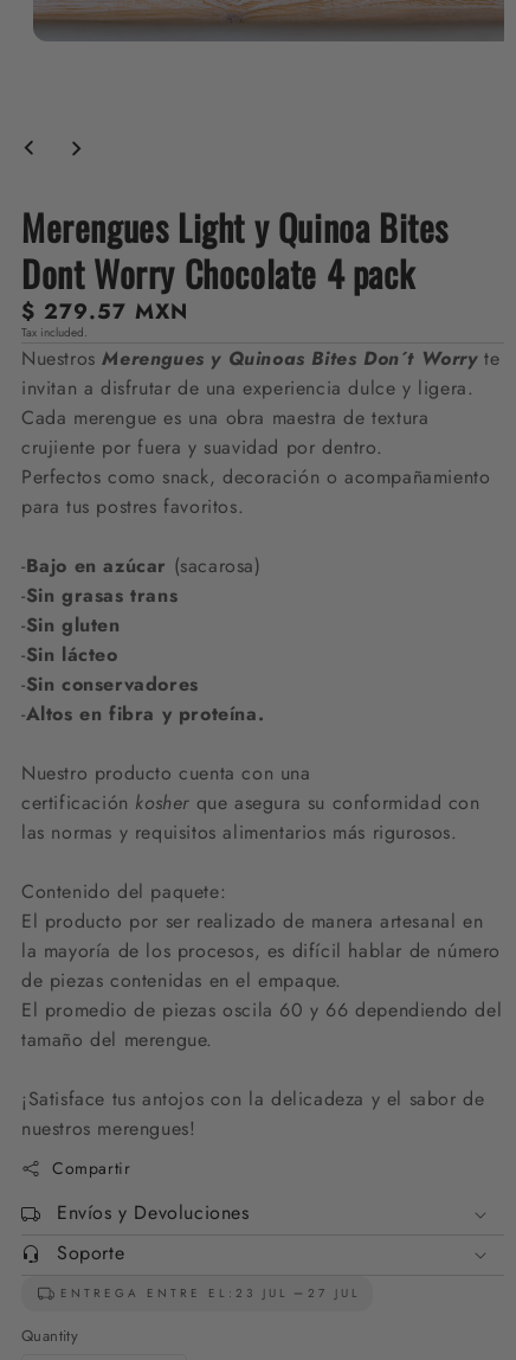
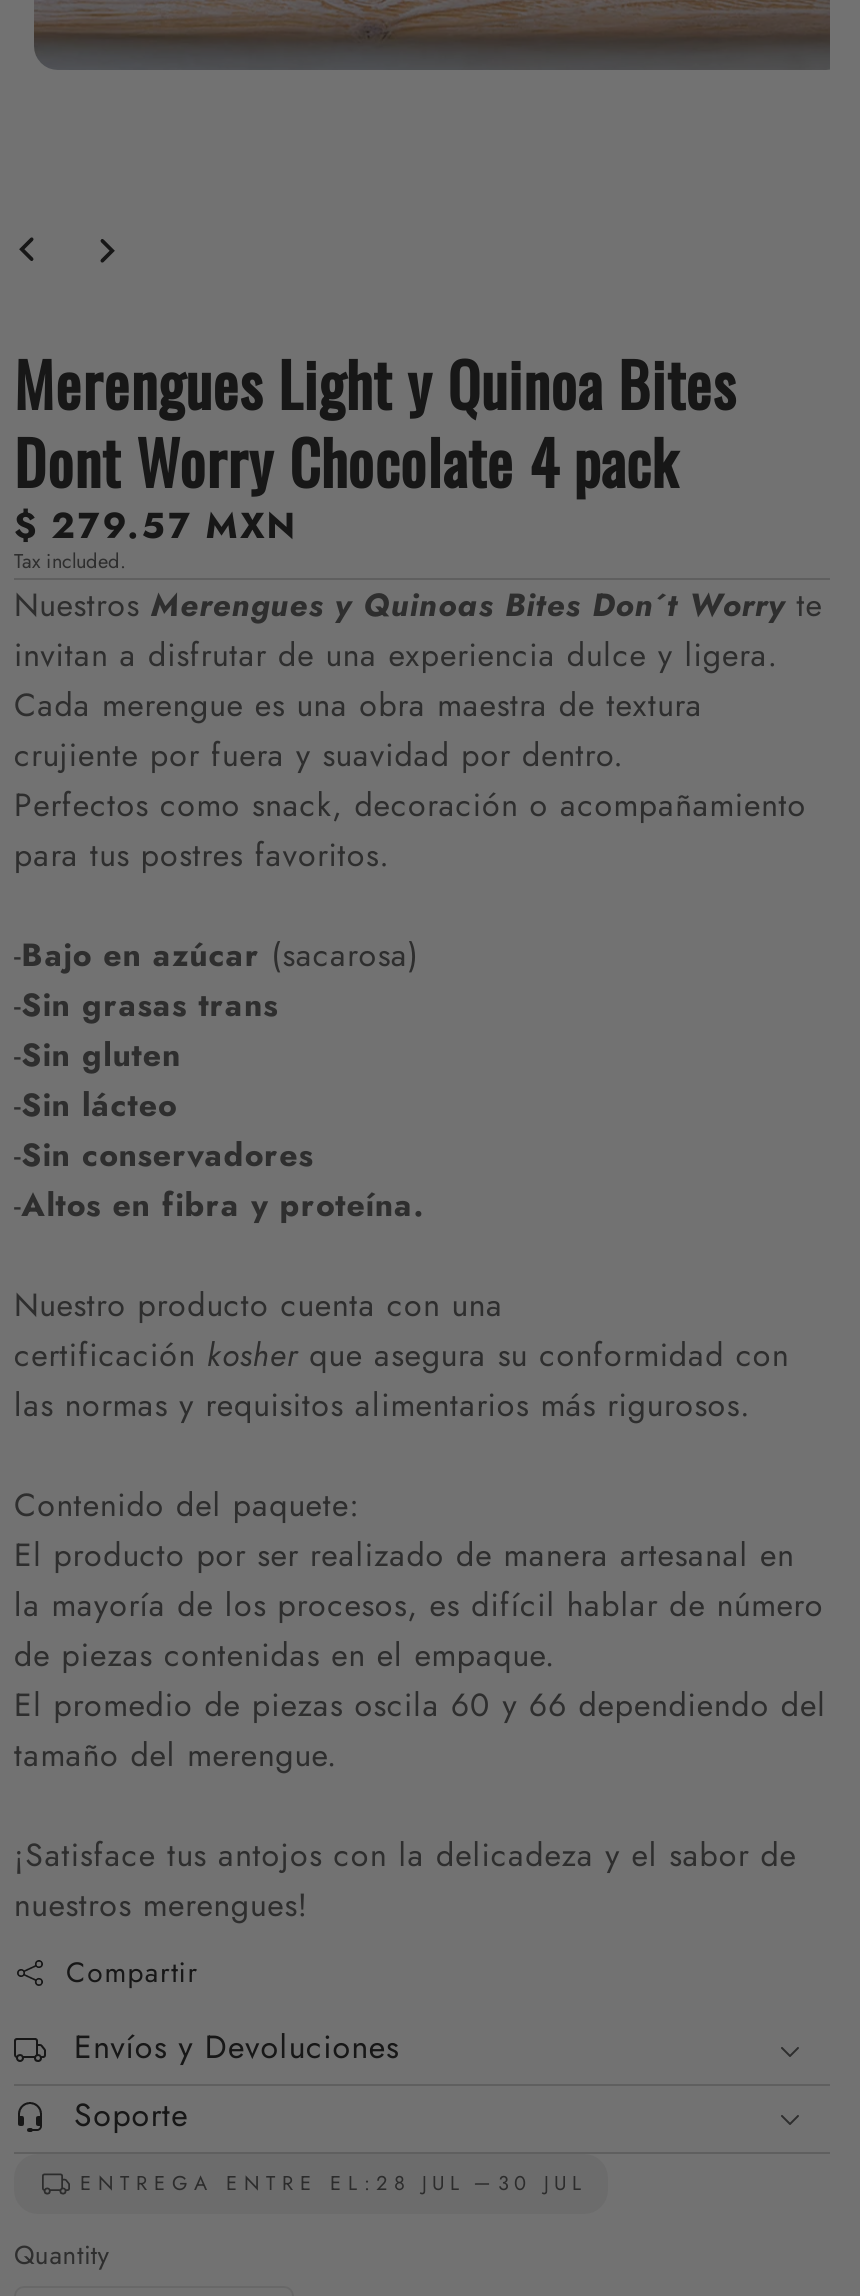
[60,1284,289,1302] ENTREGA ENTRE EL: 23 JUL -> [80,2168,466,2198] ENTREGA ENTRE EL: 28 JUL
[308,1284,361,1302] 27 JUL -> [498,2168,588,2198] 30 JUL

